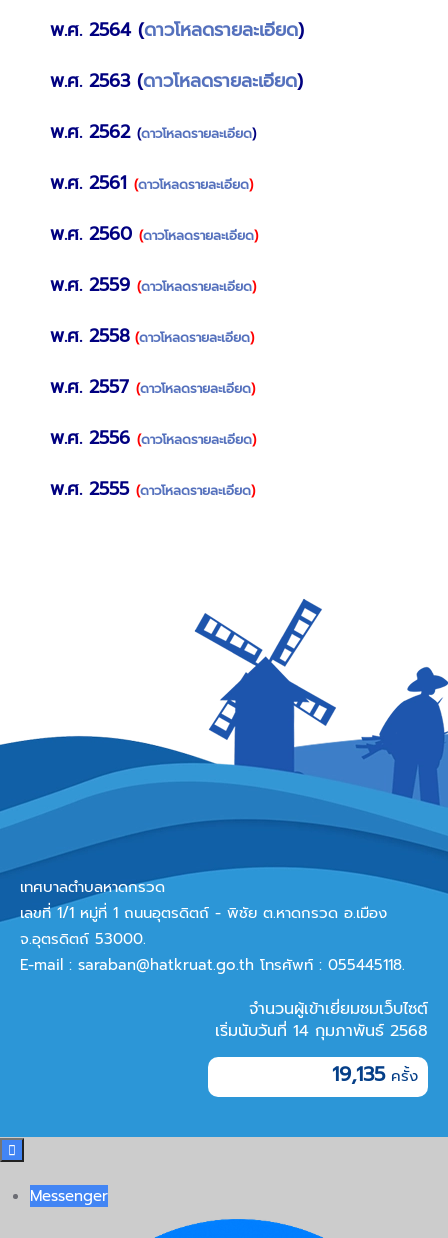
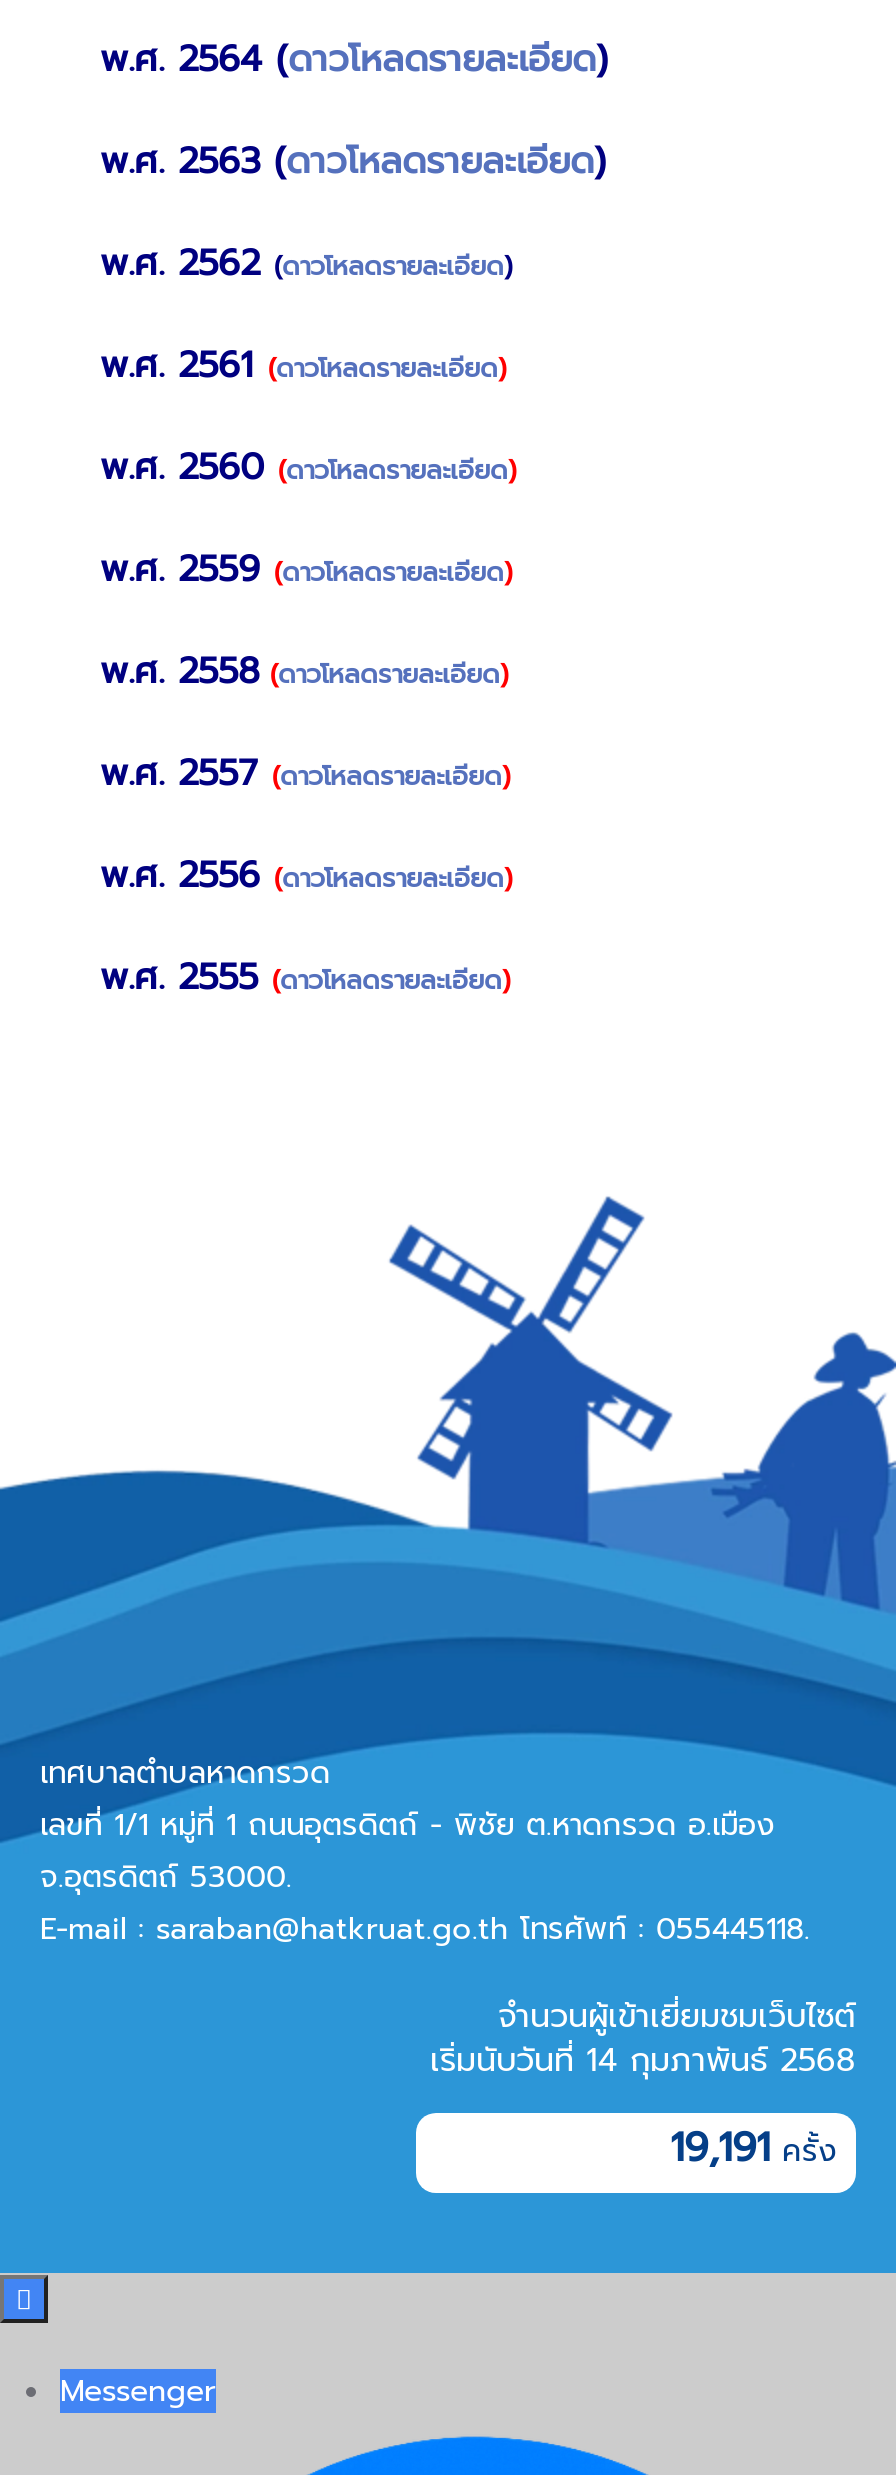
[332,1059,385,1089] 19,135 -> [670,2117,770,2177] 19,191

